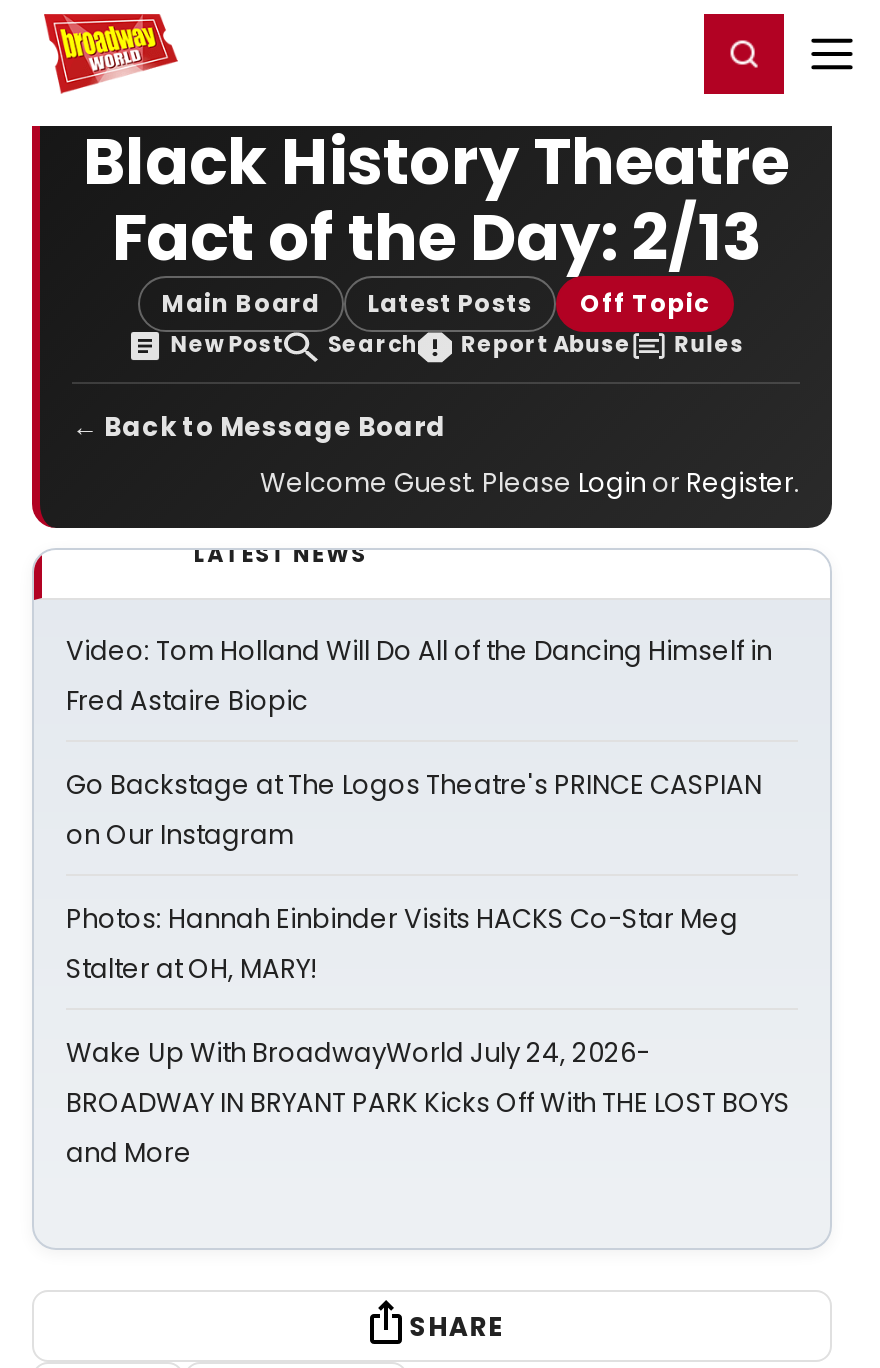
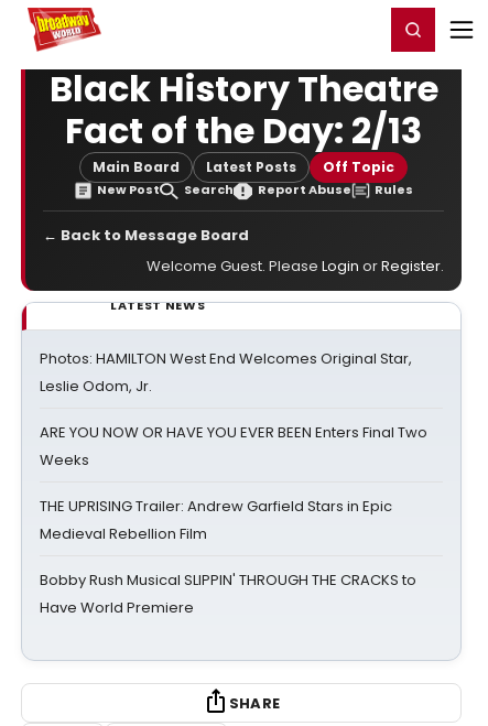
[66,632,772,720] Video: Tom Holland Will Do All of the Dancing Himself in | Fred Astaire Biopic -> [40,348,412,397] Photos: HAMILTON West End Welcomes Original Star, | Leslie Odom, Jr.
[66,766,762,854] Go Backstage at The Logos Theatre's PRINCE CASPIAN | on Our Instagram -> [40,422,427,470] ARE YOU NOW OR HAVE YOU EVER BEEN Enters Final Two | Weeks
[66,900,738,988] Photos: Hannah Einbinder Visits HACKS Co-Star Meg | Stalter at OH, MARY! -> [40,496,392,544] THE UPRISING Trailer: Andrew Garfield Stars in Epic | Medieval Rebellion Film
[66,1034,790,1172] Wake Up With BroadwayWorld July 24, 2026- | BROADWAY IN BRYANT PARK Kicks Off With THE LOST BOYS | and More -> [40,570,416,618] Bobby Rush Musical SLIPPIN' THROUGH THE CRACKS to | Have World Premiere

